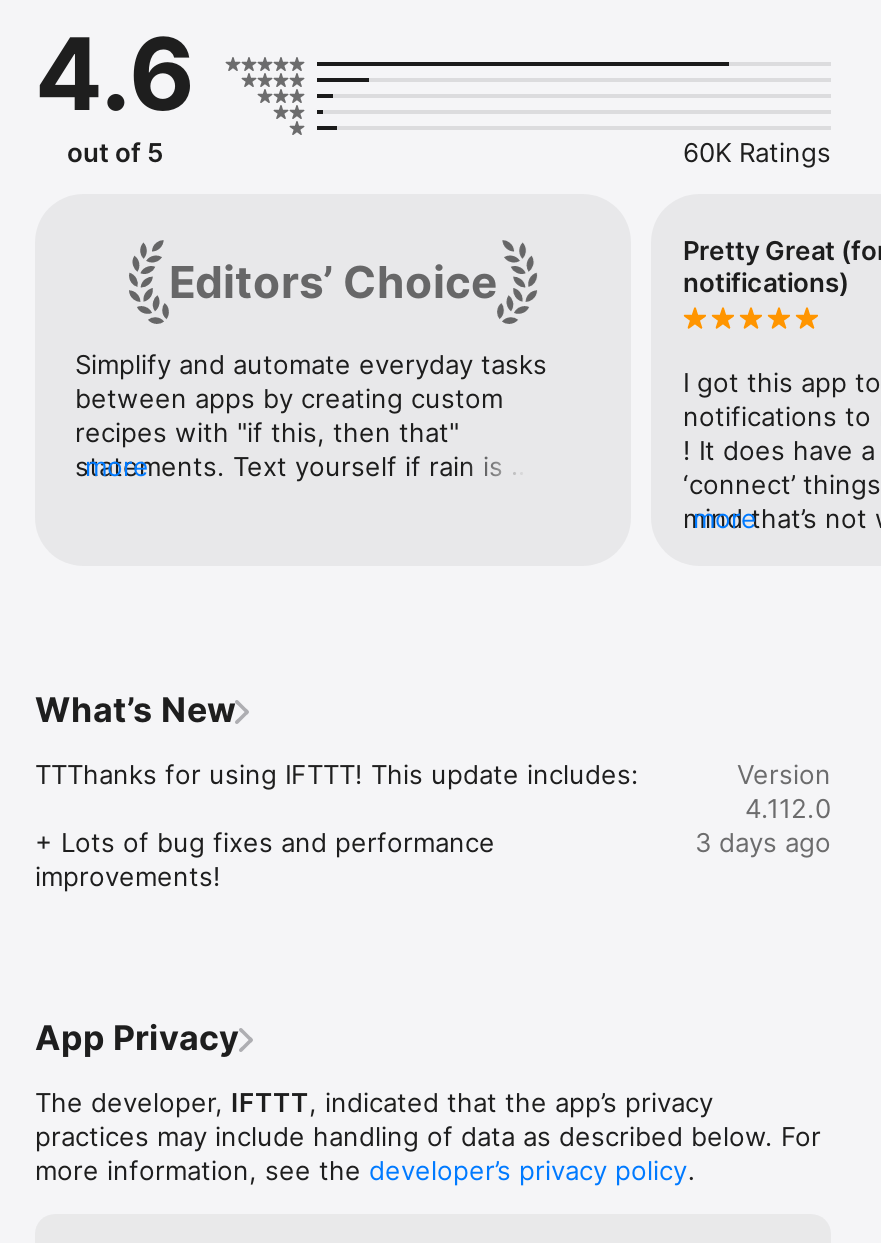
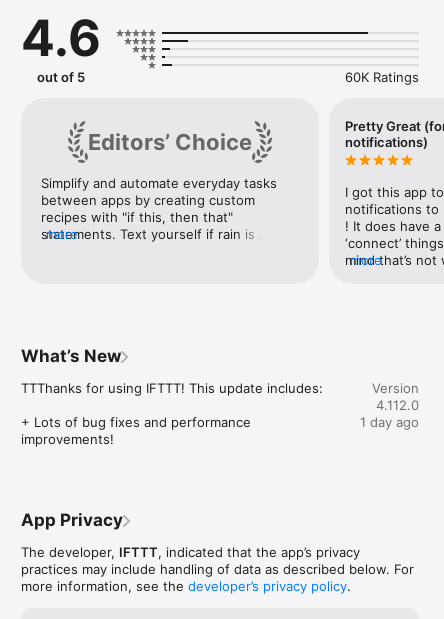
[695,826,831,858] 3 days ago -> [360,414,419,430] 1 day ago

